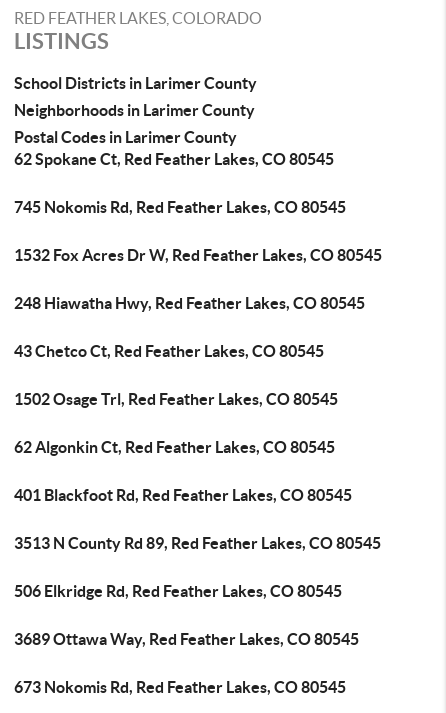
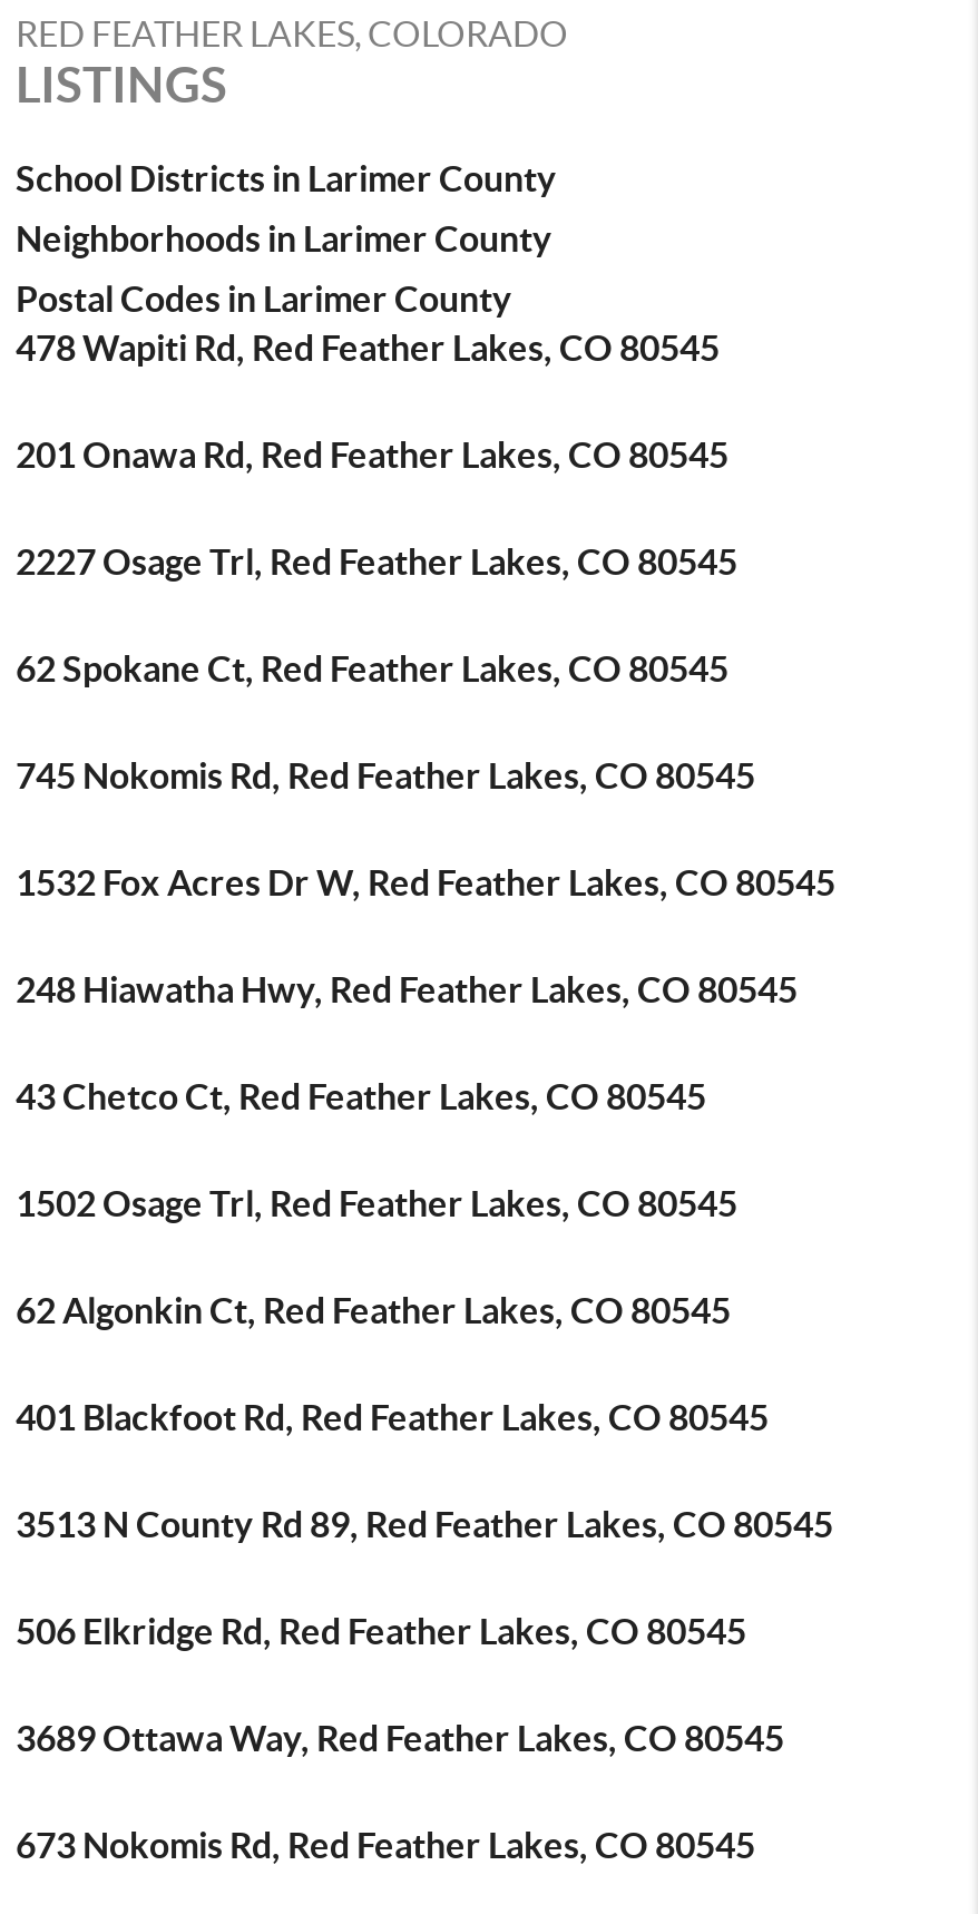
none -> [16,328,737,582] 478 Wapiti Rd, Red Feather Lakes, CO 80545 | 201 Onawa Rd, Red Feather Lakes, CO 80545 | 2227 Osage Trl, Red Feather Lakes, CO 80545

